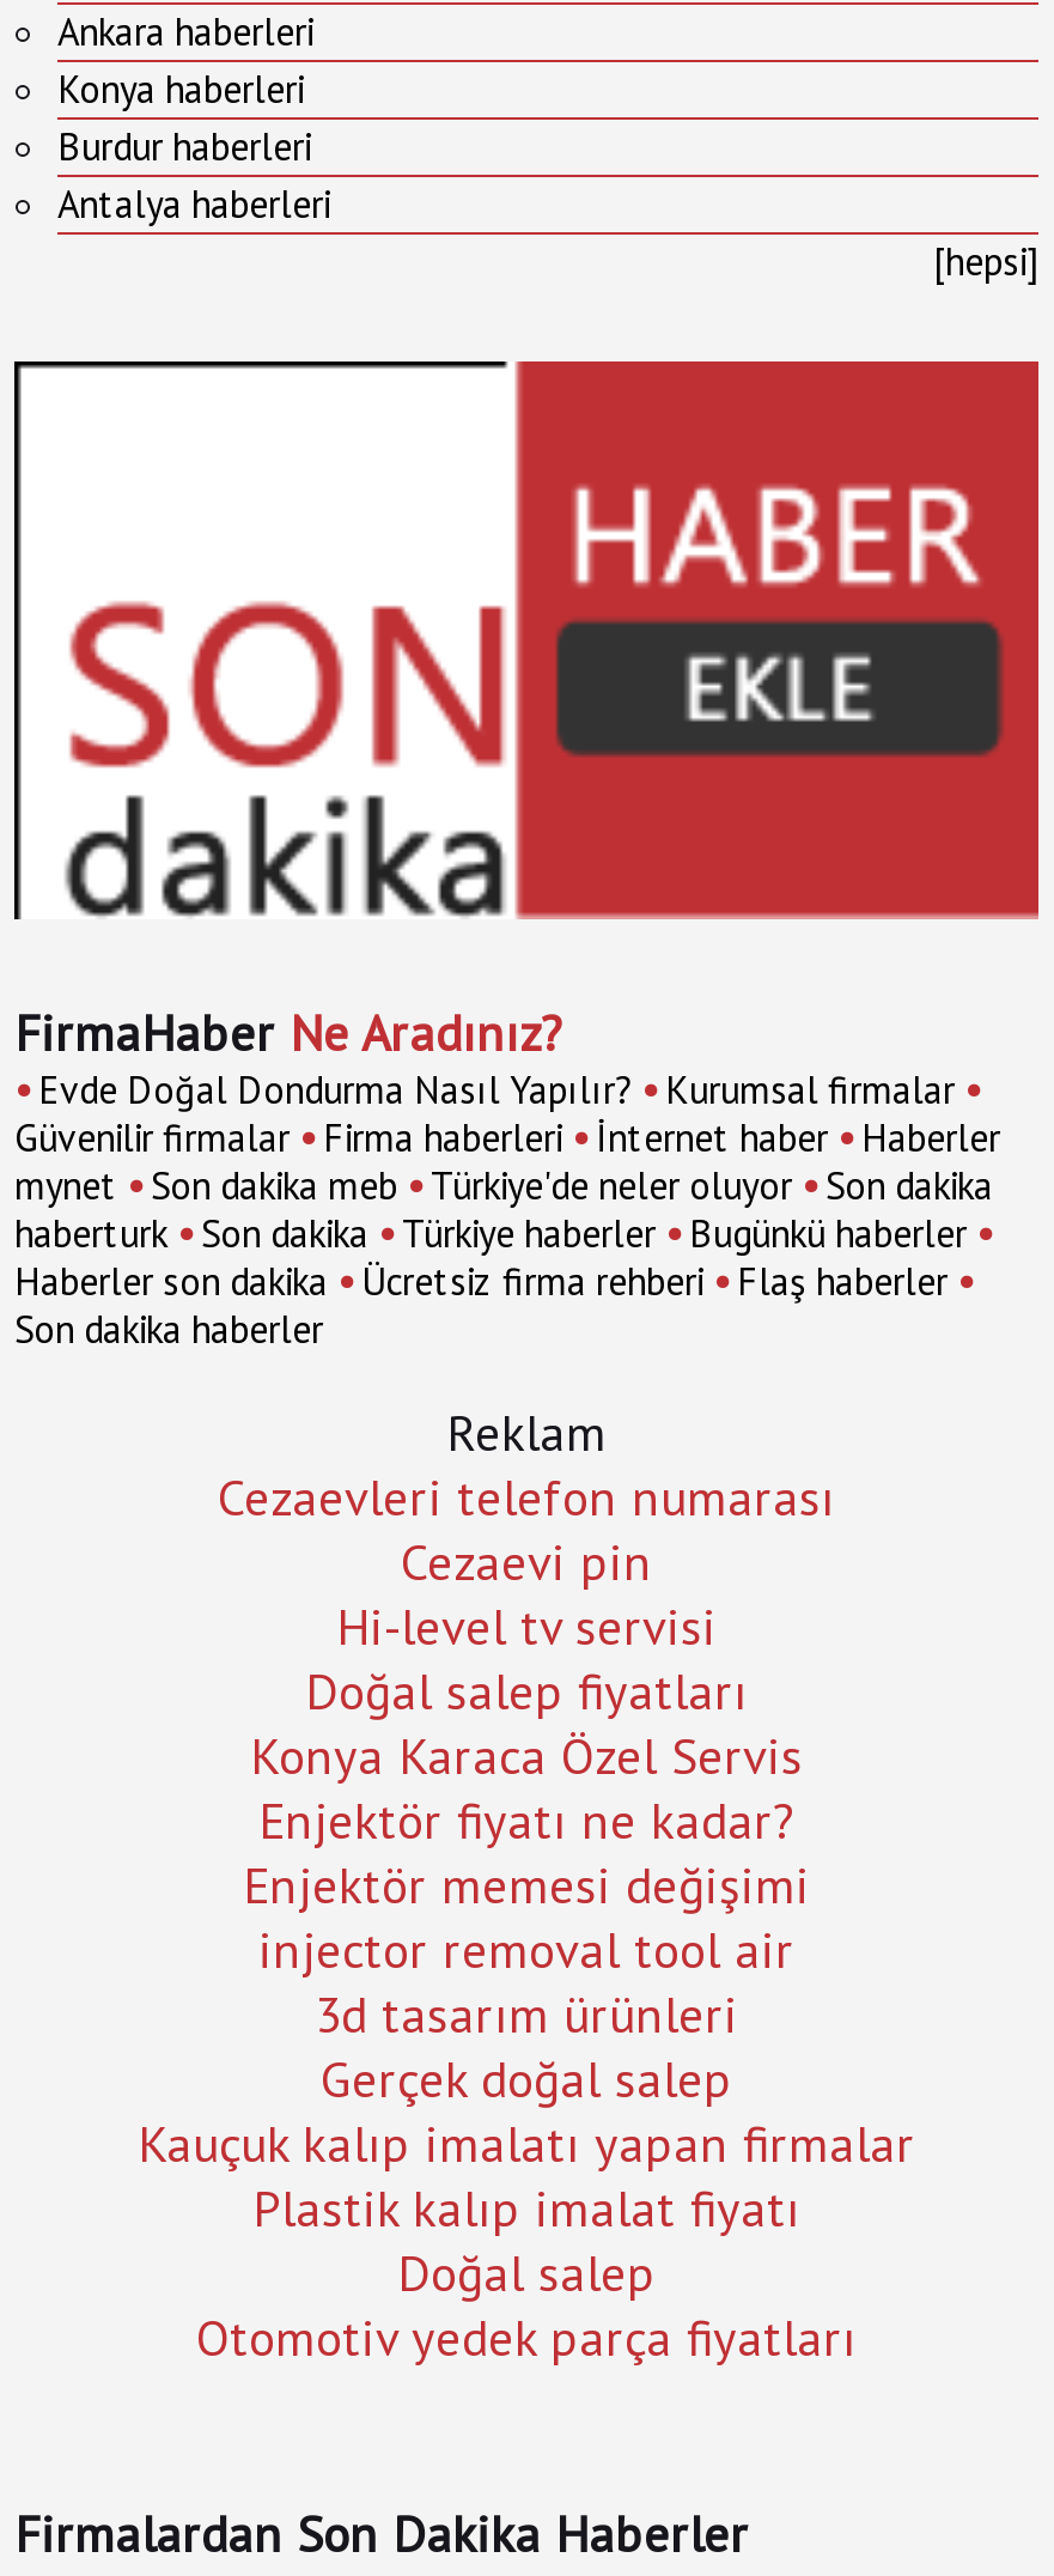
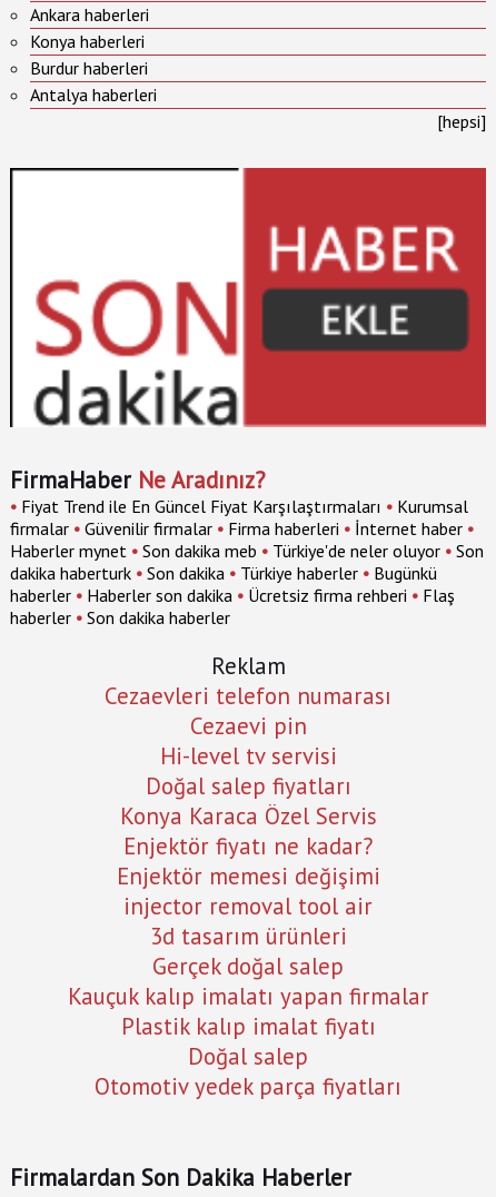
[14,1065,1000,1353] • Evde Doğal Dondurma Nasıl Yapılır? • Kurumsal firmalar • | Güvenilir firmalar • Firma haberleri • İnternet haber • Haberler | mynet • Son dakika meb • Türkiye'de neler oluyor • Son dakika | haberturk • Son dakika • Türkiye haberler • Bugünkü haberler • | Haberler son dakika • Ücretsiz firma rehberi • Flaş haberler • | Son dakika haberler -> [10,495,484,629] • Fiyat Trend ile En Güncel Fiyat Karşılaştırmaları • Kurumsal | firmalar • Güvenilir firmalar • Firma haberleri • İnternet haber • | Haberler mynet • Son dakika meb • Türkiye'de neler oluyor • Son | dakika haberturk • Son dakika • Türkiye haberler • Bugünkü | haberler • Haberler son dakika • Ücretsiz firma rehberi • Flaş | haberler • Son dakika haberler

